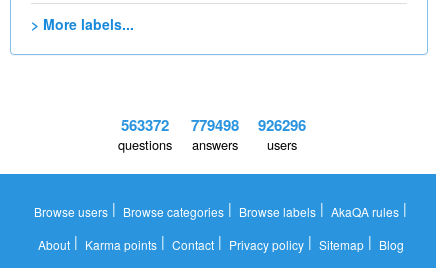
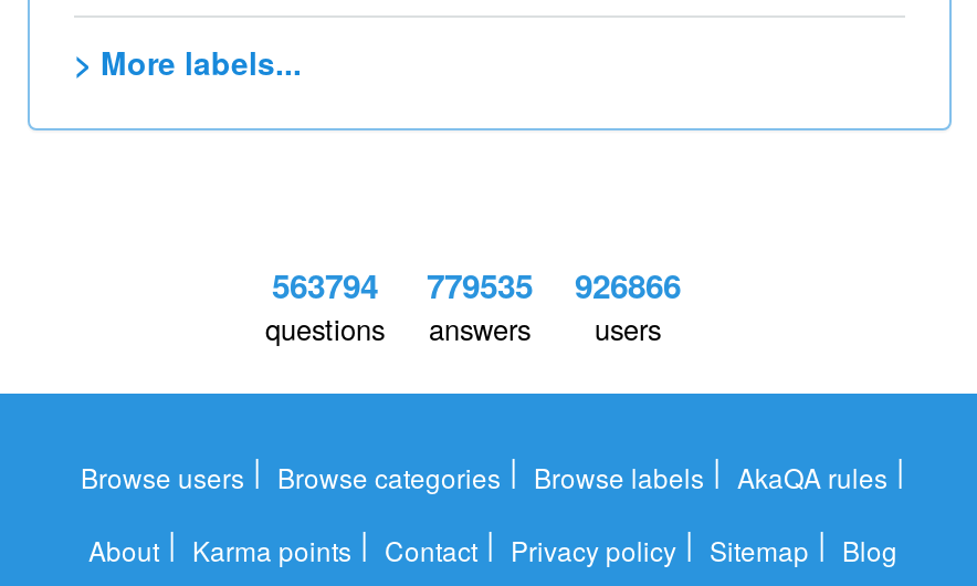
[120,114,168,136] 563372 -> [272,261,378,310] 563794
[190,114,238,136] 779498 -> [427,261,533,310] 779535
[257,114,305,136] 926296 -> [575,261,681,310] 926866

